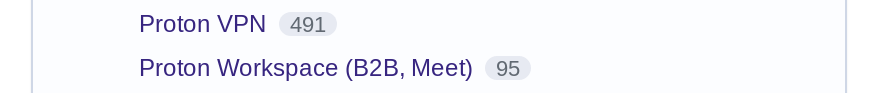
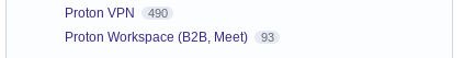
[139,11,326,39] Proton VPN 491 -> [65,6,167,21] Proton VPN 490
[139,55,520,83] Proton Workspace (B2B, Meet) 95 -> [65,30,274,45] Proton Workspace (B2B, Meet) 93

